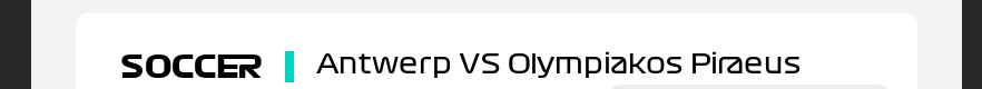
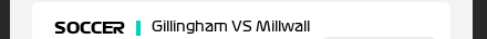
[316,51,802,78] Antwerp VS Olympiakos Piraeus -> [152,21,310,34] Gillingham VS Millwall

